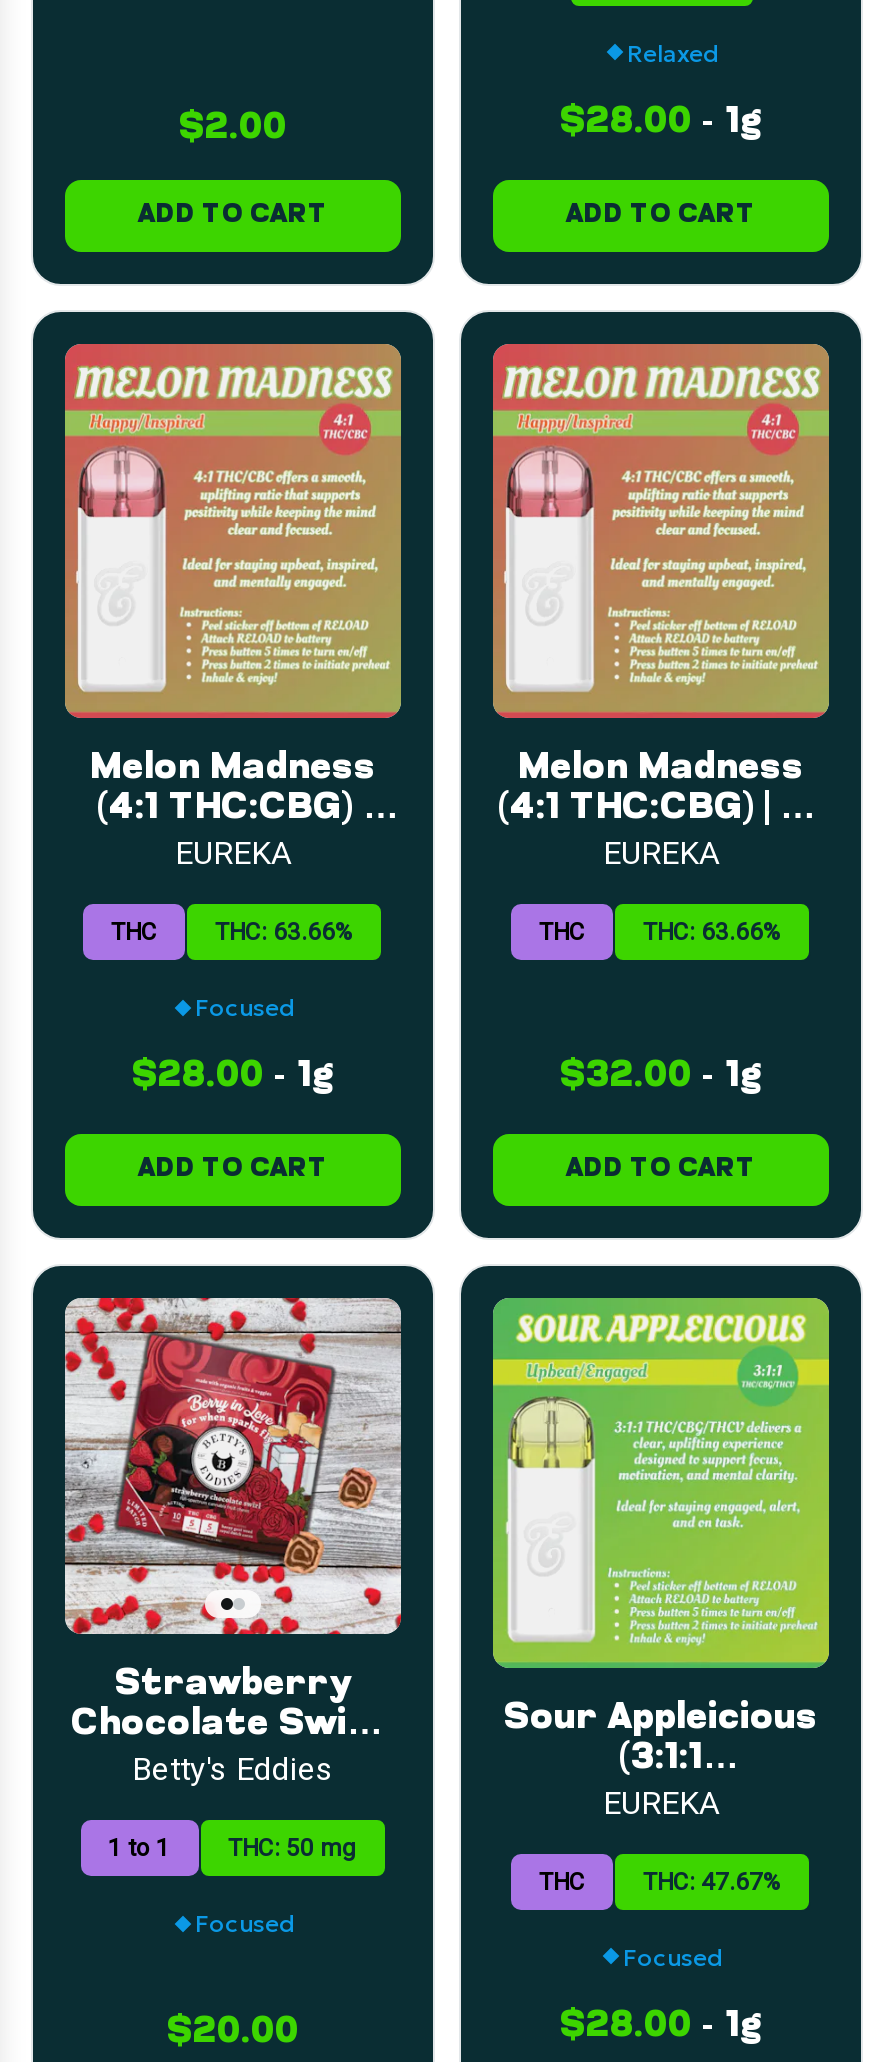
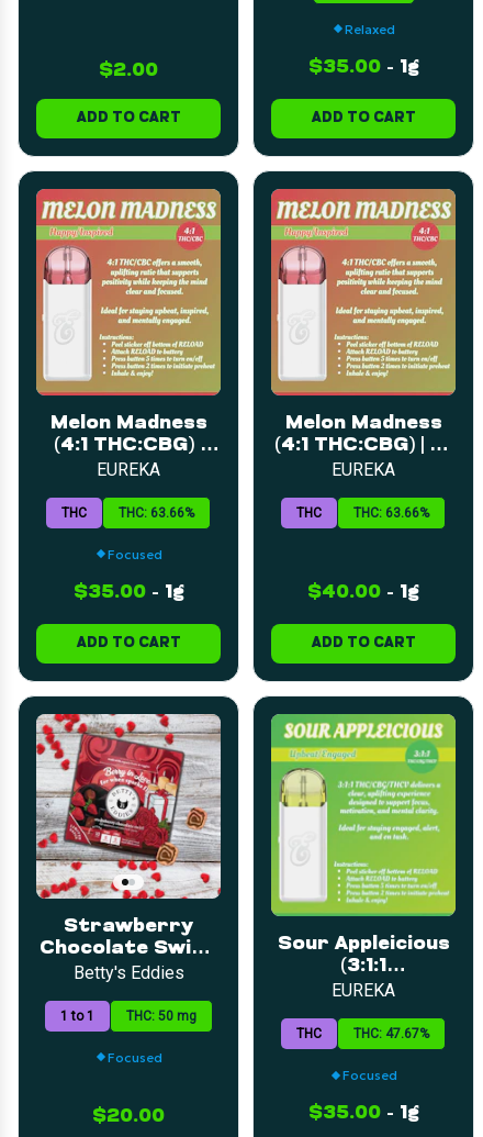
[560,103,762,141] $28.00 - 1g -> [308,57,419,78] $35.00 - 1g
[132,1058,334,1096] $28.00 - 1g -> [73,582,184,603] $35.00 - 1g
[560,1058,762,1096] $32.00 - 1g -> [307,582,419,603] $40.00 - 1g
[560,2008,762,2046] $28.00 - 1g -> [308,1103,419,1124] $35.00 - 1g

